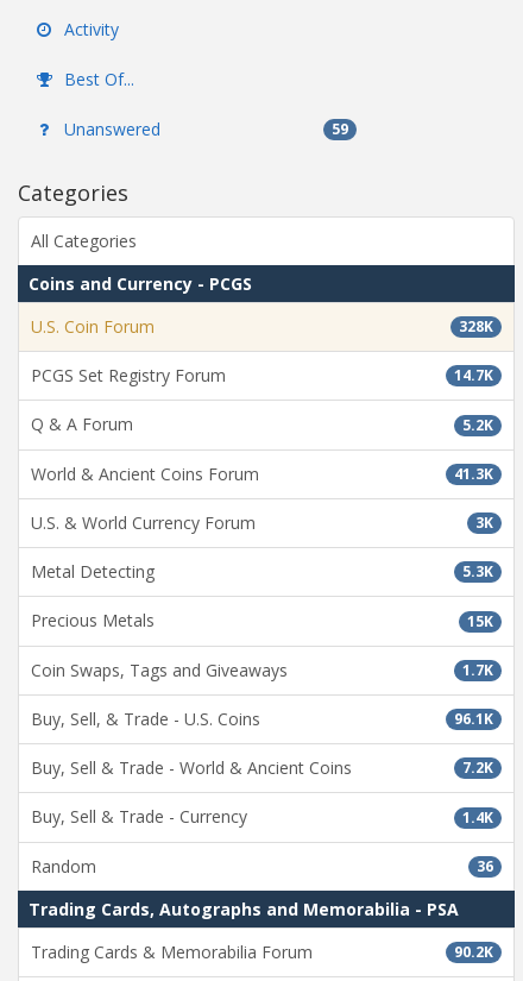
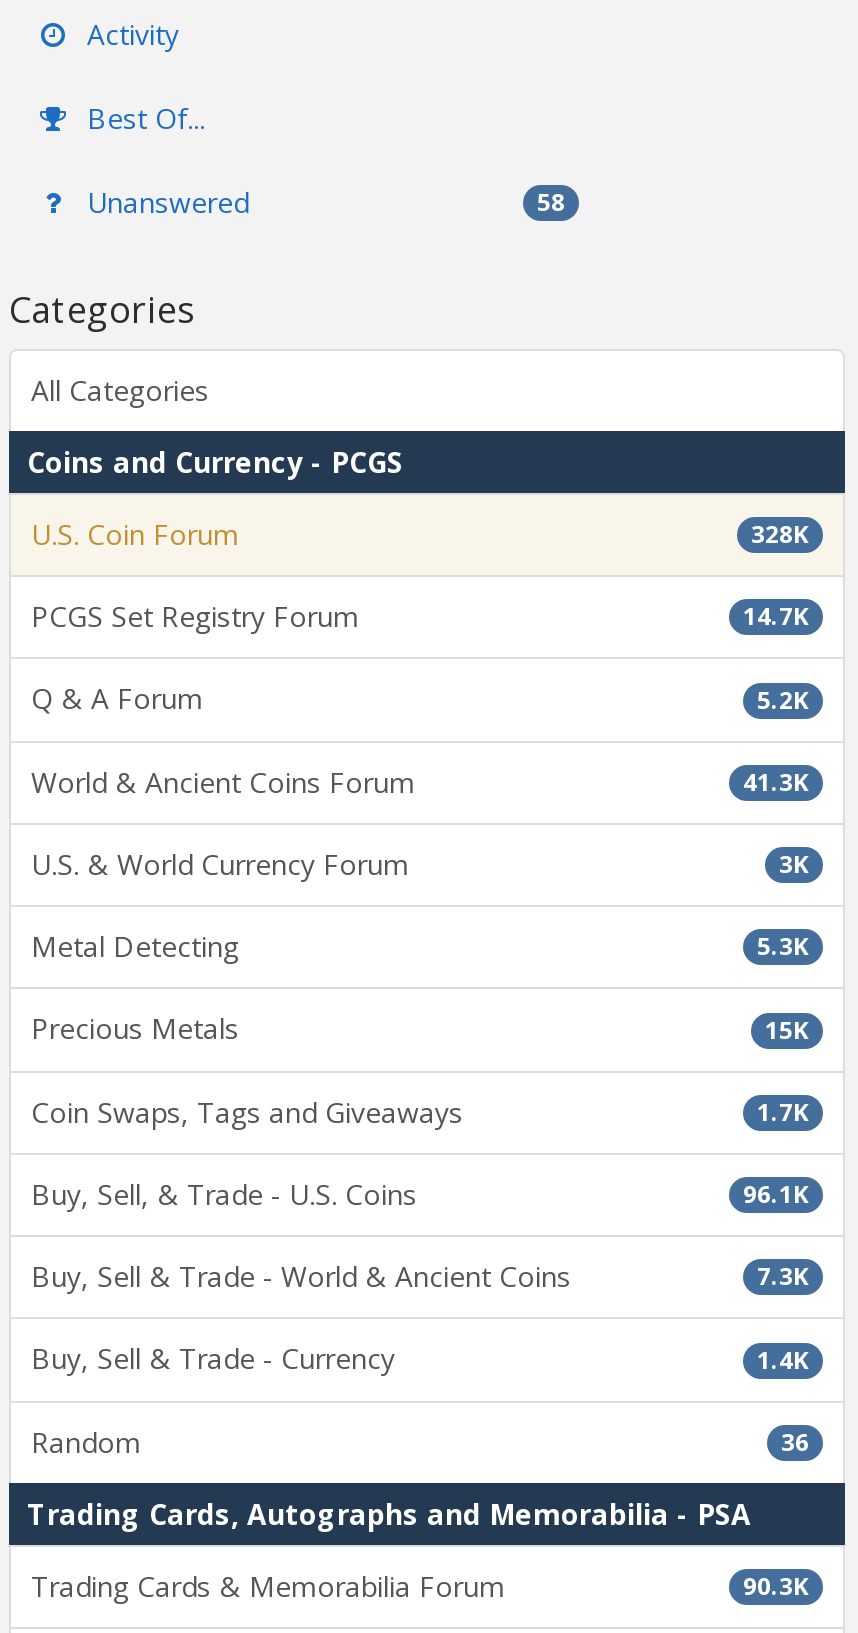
[332,119,348,139] 59 -> [537,185,565,219] 58
[462,758,493,778] 7.2K -> [757,1260,809,1294] 7.3K
[454,942,493,962] 90.2K -> [743,1569,809,1603] 90.3K

